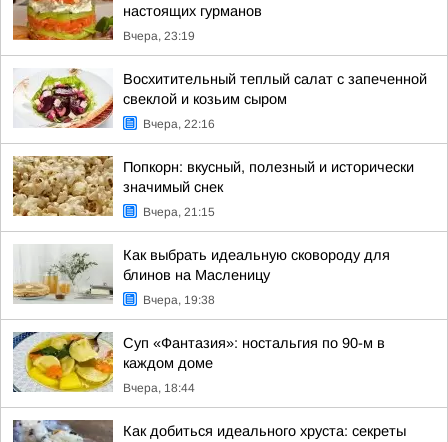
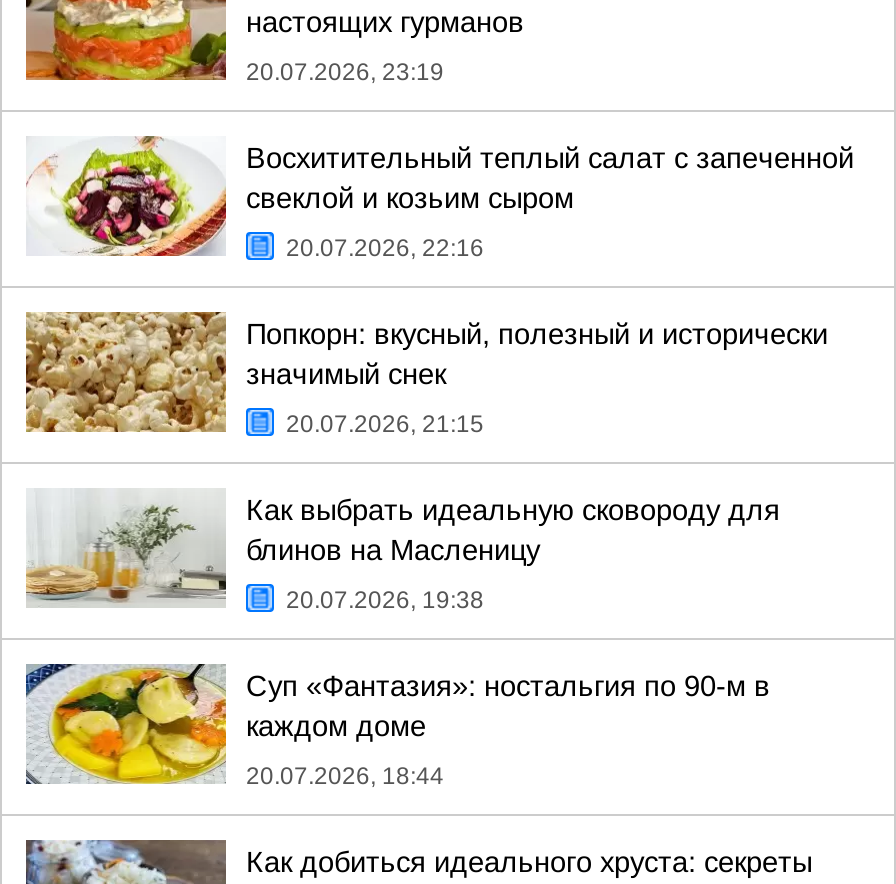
[123,29,195,43] Вчера, 23:19 -> [246,58,444,86] 20.07.2026, 23:19
[143,117,215,131] Вчера, 22:16 -> [286,234,484,262] 20.07.2026, 22:16
[143,205,215,219] Вчера, 21:15 -> [286,410,484,438] 20.07.2026, 21:15
[143,293,215,307] Вчера, 19:38 -> [286,586,484,614] 20.07.2026, 19:38
[123,381,195,395] Вчера, 18:44 -> [246,762,444,790] 20.07.2026, 18:44

